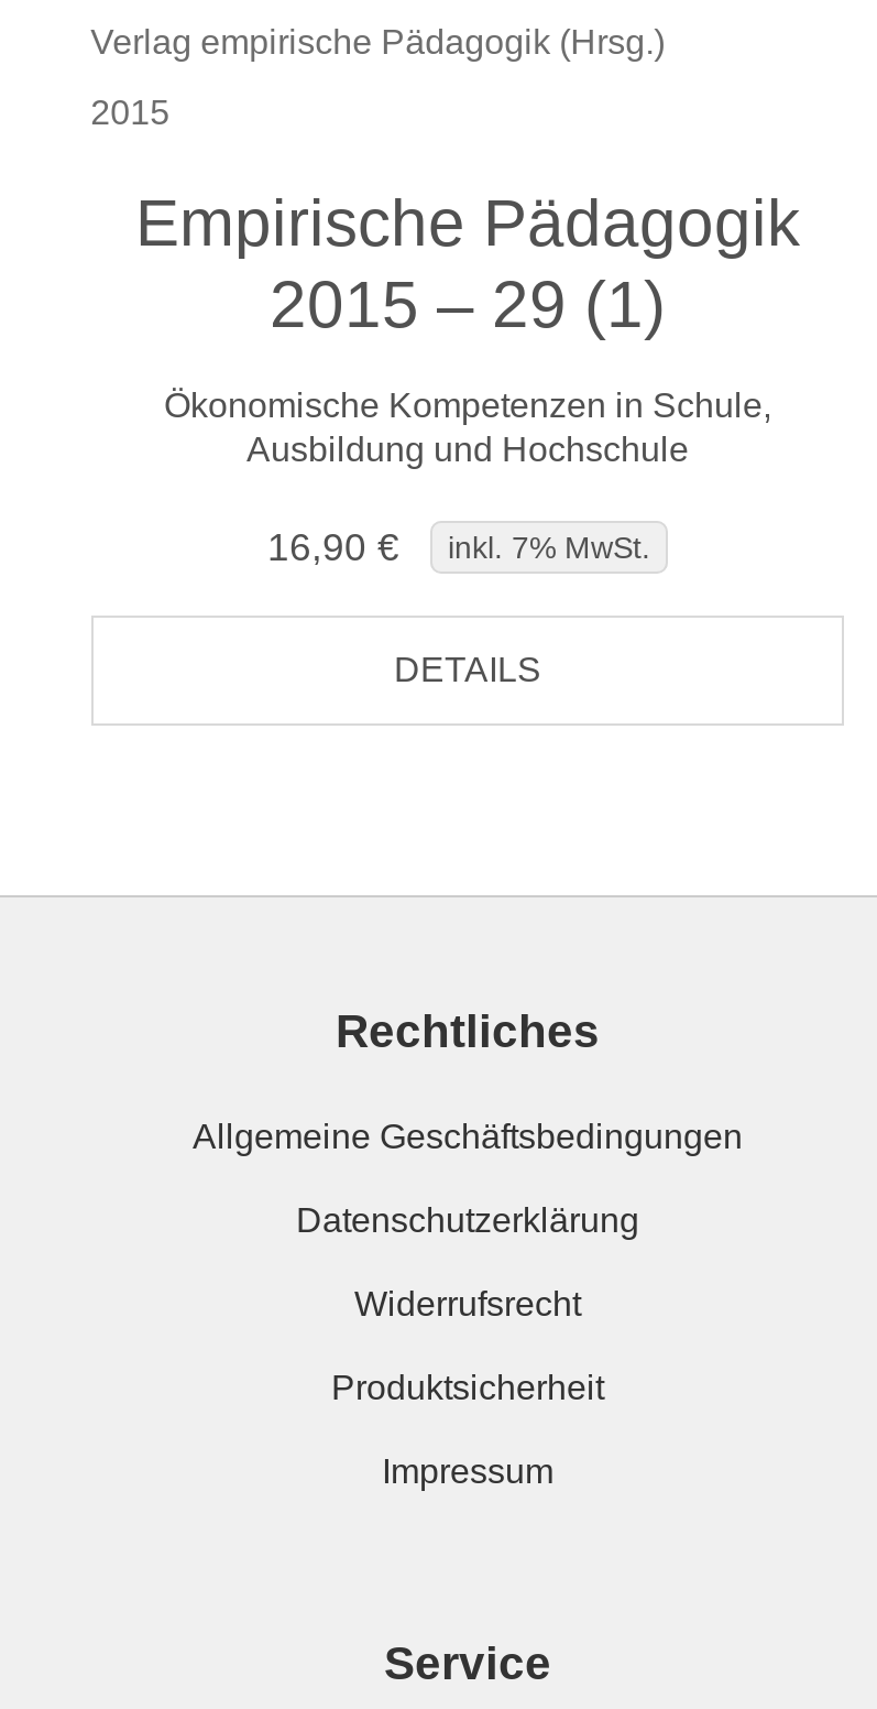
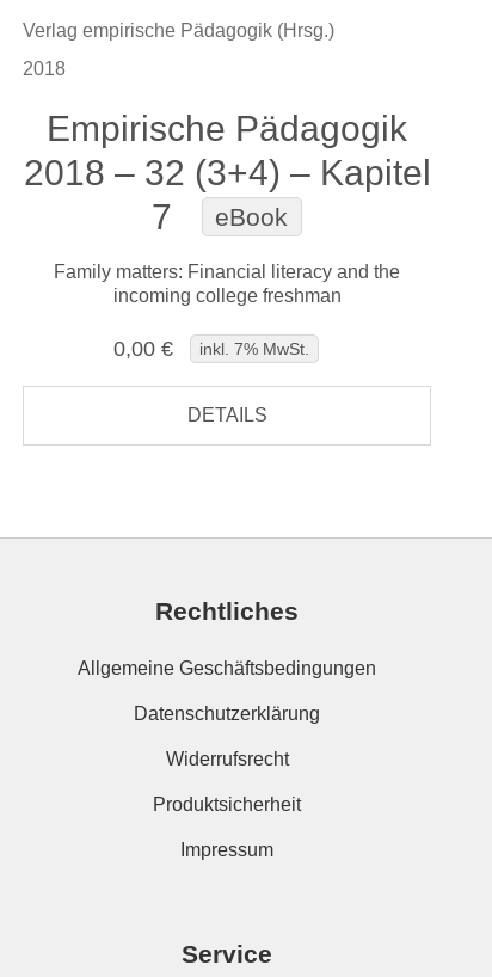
[90,93,170,131] 2015 -> [22,58,65,79] 2018
[270,267,666,340] 2015 – 29 (1) -> [23,153,430,236] 2018 – 32 (3+4) – Kapitel | 7 | eBook
[164,386,771,468] Ökonomische Kompetenzen in Schule, | Ausbildung und Hochschule -> [54,261,400,306] Family matters: Financial literacy and the | incoming college freshman
[267,525,650,569] 16,90 € inkl. 7% MwSt. -> [114,337,310,361] 0,00 € inkl. 7% MwSt.

